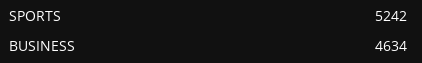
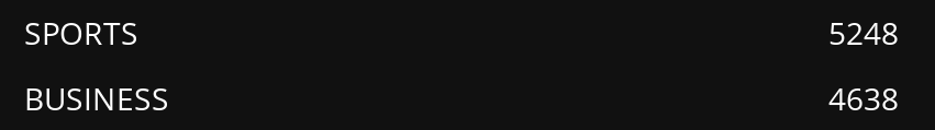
[375,6,407,25] 5242 -> [828,13,899,54] 5248
[375,36,407,55] 4634 -> [828,78,899,120] 4638

